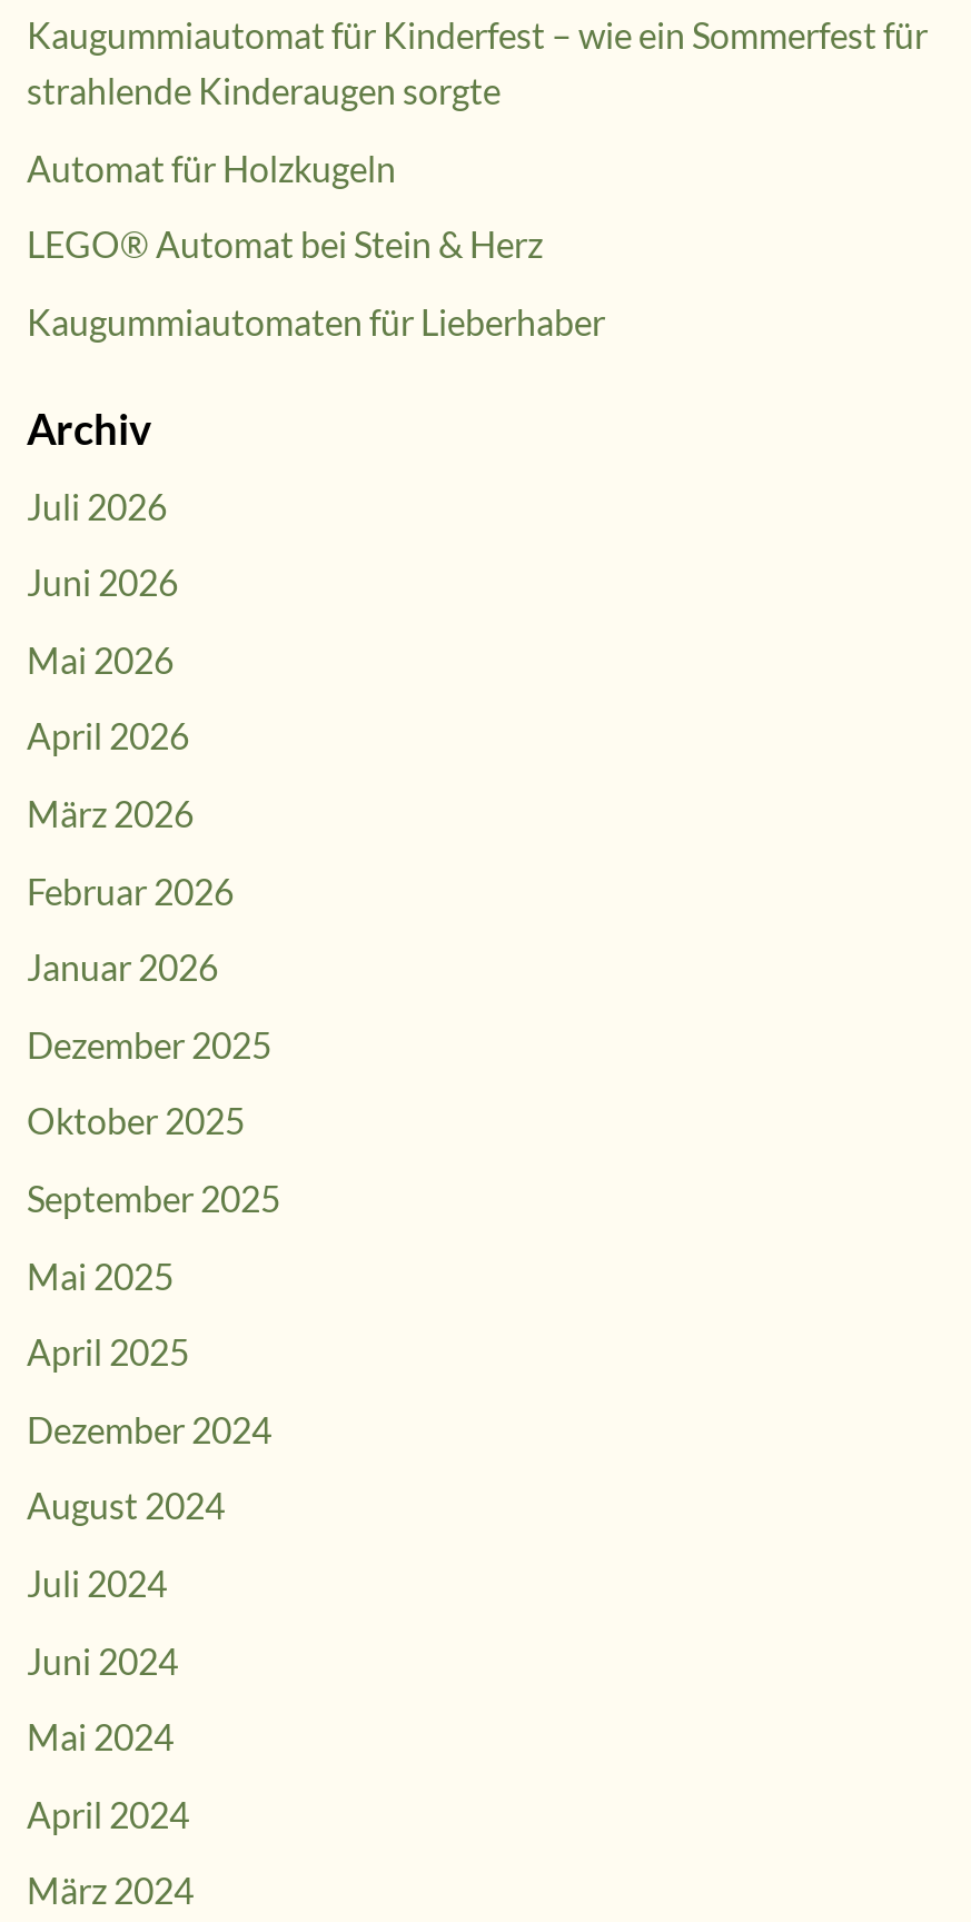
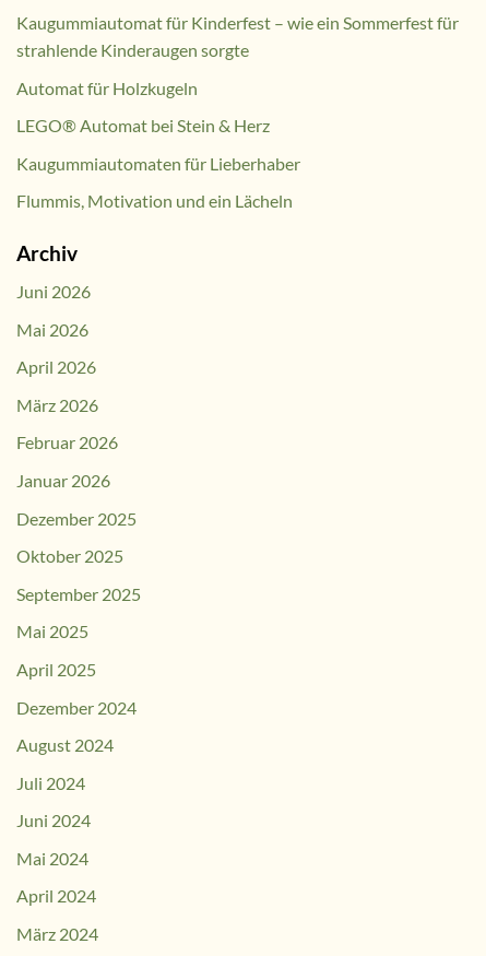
none -> [16,191,293,211] Flummis, Motivation und ein Lächeln
moved [27,402,151,453] -> [16,241,78,266]: Archiv
[27,484,167,526] Juli 2026 -> none

